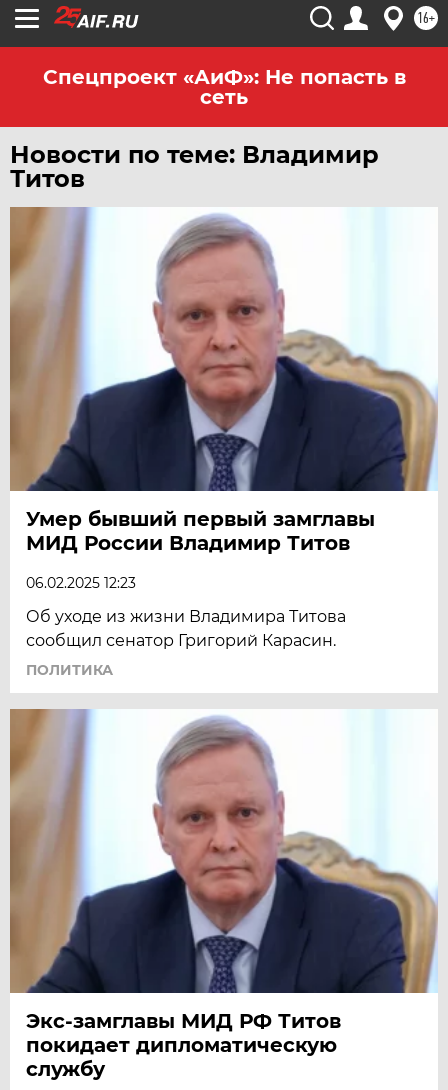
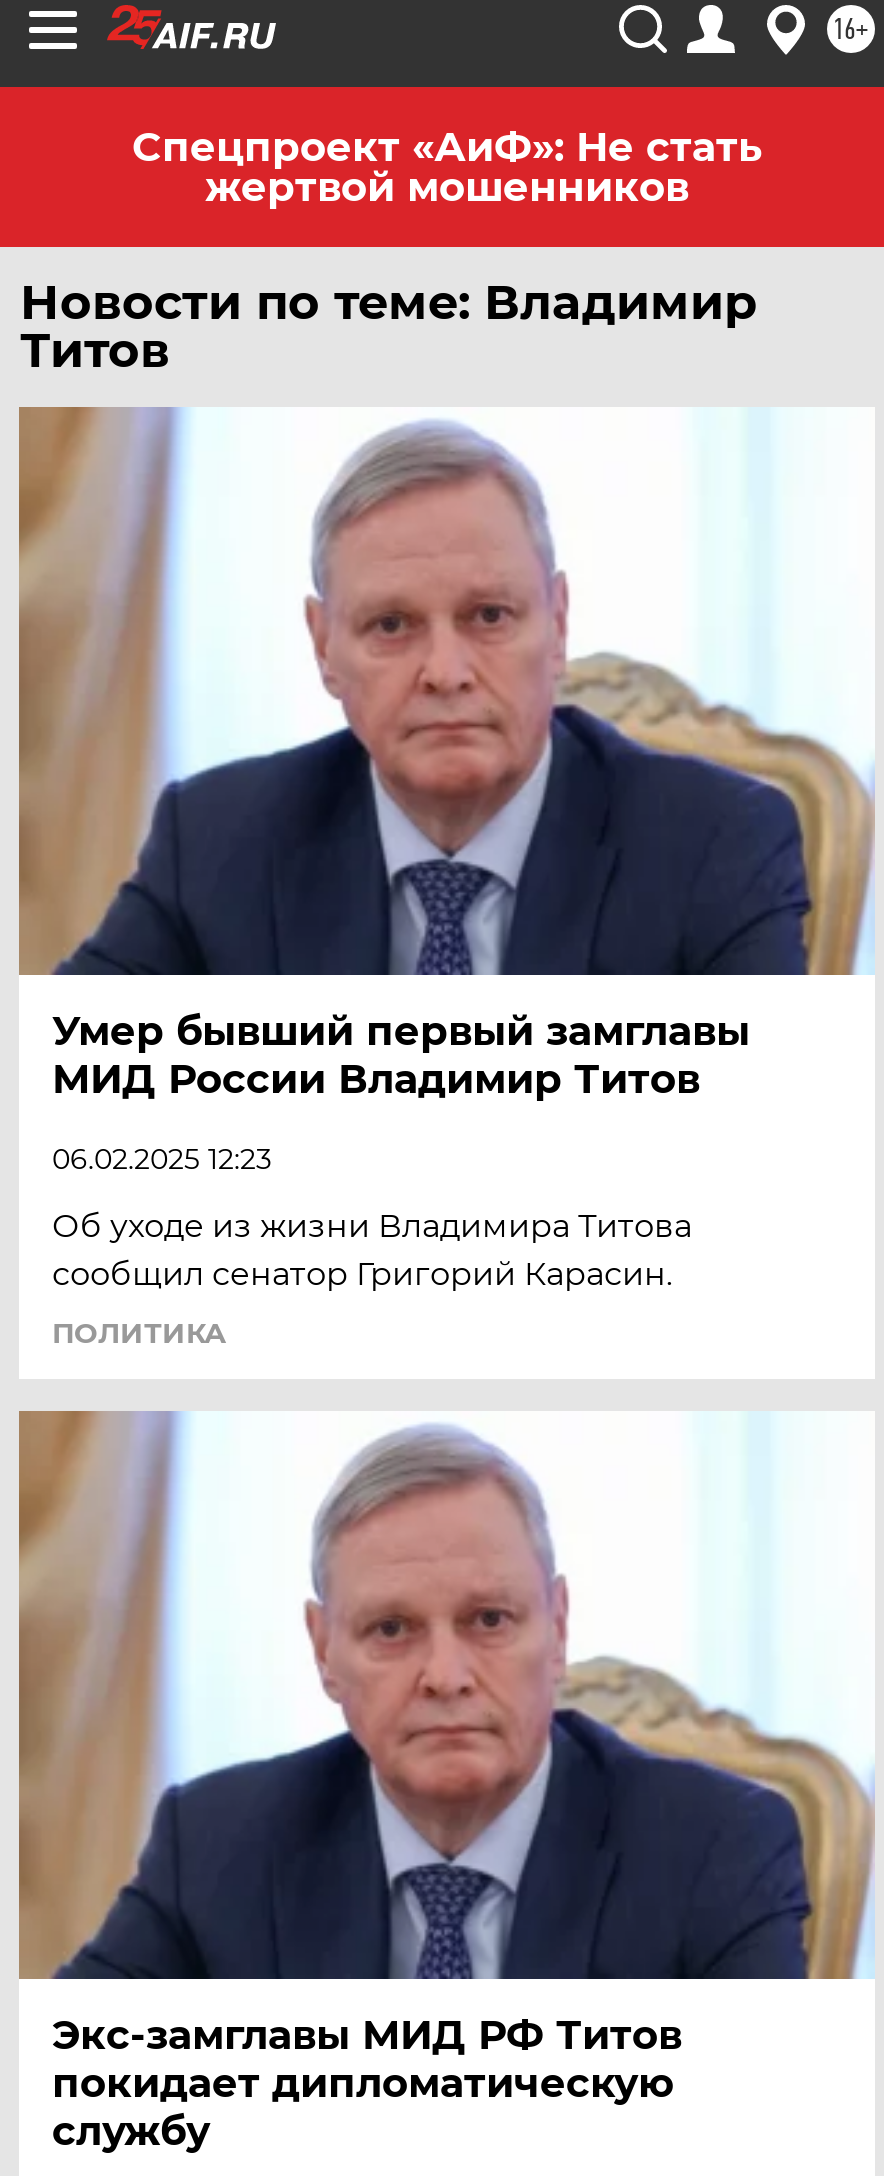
[42,65,405,109] Спецпроект «АиФ»: Не попасть в | сеть -> [132,123,762,211] Спецпроект «АиФ»: Не стать | жертвой мошенников

